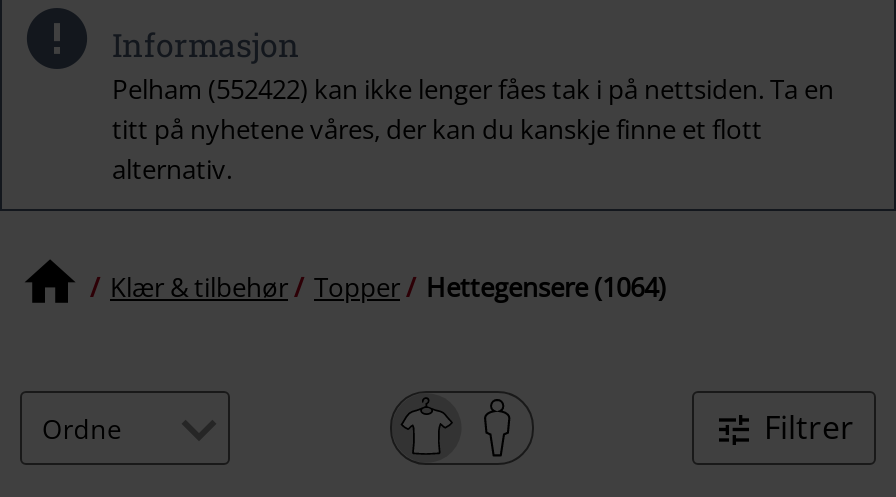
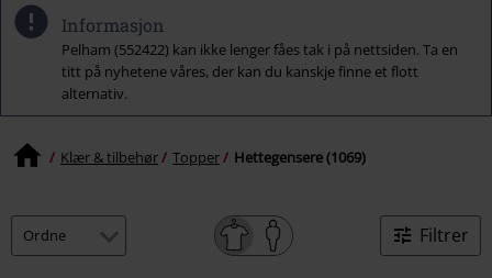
[426,268,666,304] Hettegensere (1064) -> [234,147,366,167] Hettegensere (1069)

